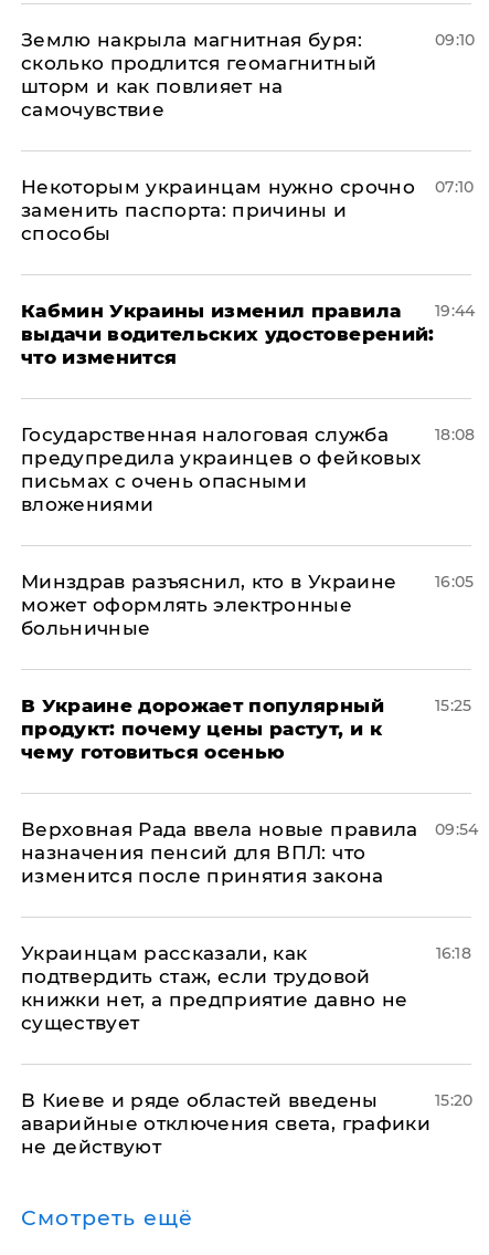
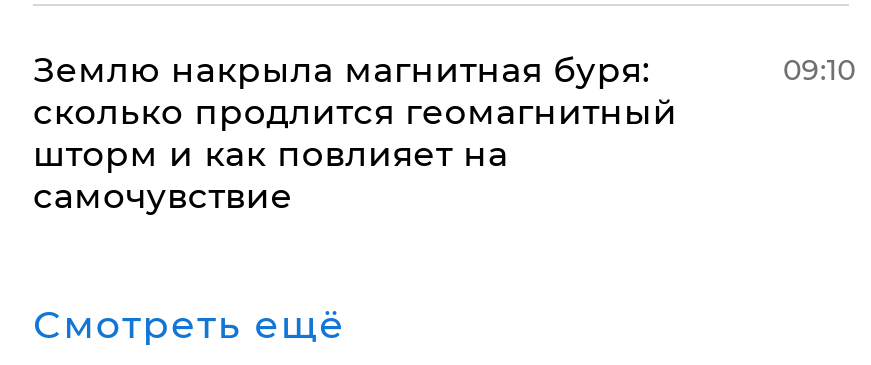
[21,176,415,244] Некоторым украинцам нужно срочно | заменить паспорта: причины и | способы -> none
[435,177,474,197] 07:10 -> none
[21,300,434,368] Кабмин Украины изменил правила | выдачи водительских удостоверений: | что изменится -> none
[435,301,475,321] 19:44 -> none
[21,423,421,515] Государственная налоговая служба | предупредила украинцев о фейковых | письмах с очень опасными | вложениями -> none
[435,425,475,445] 18:08 -> none
[21,571,396,639] Минздрав разъяснил, кто в Украине | может оформлять электронные | больничные -> none
[435,572,474,592] 16:05 -> none
[21,694,384,763] В Украине дорожает популярный | продукт: почему цены растут, и к | чему готовиться осенью -> none
[435,696,472,715] 15:25 -> none
[21,818,418,887] Верховная Рада ввела новые правила | назначения пенсий для ВПЛ: что | изменится после принятия закона -> none
[435,819,478,839] 09:54 -> none
[21,942,408,1034] Украинцам рассказали, как | подтвердить стаж, если трудовой | книжки нет, а предприятие давно не | существует -> none
[436,943,471,963] 16:18 -> none
[21,1089,430,1158] В Киеве и ряде областей введены | аварийные отключения света, графики | не действуют -> none
[435,1090,473,1110] 15:20 -> none

